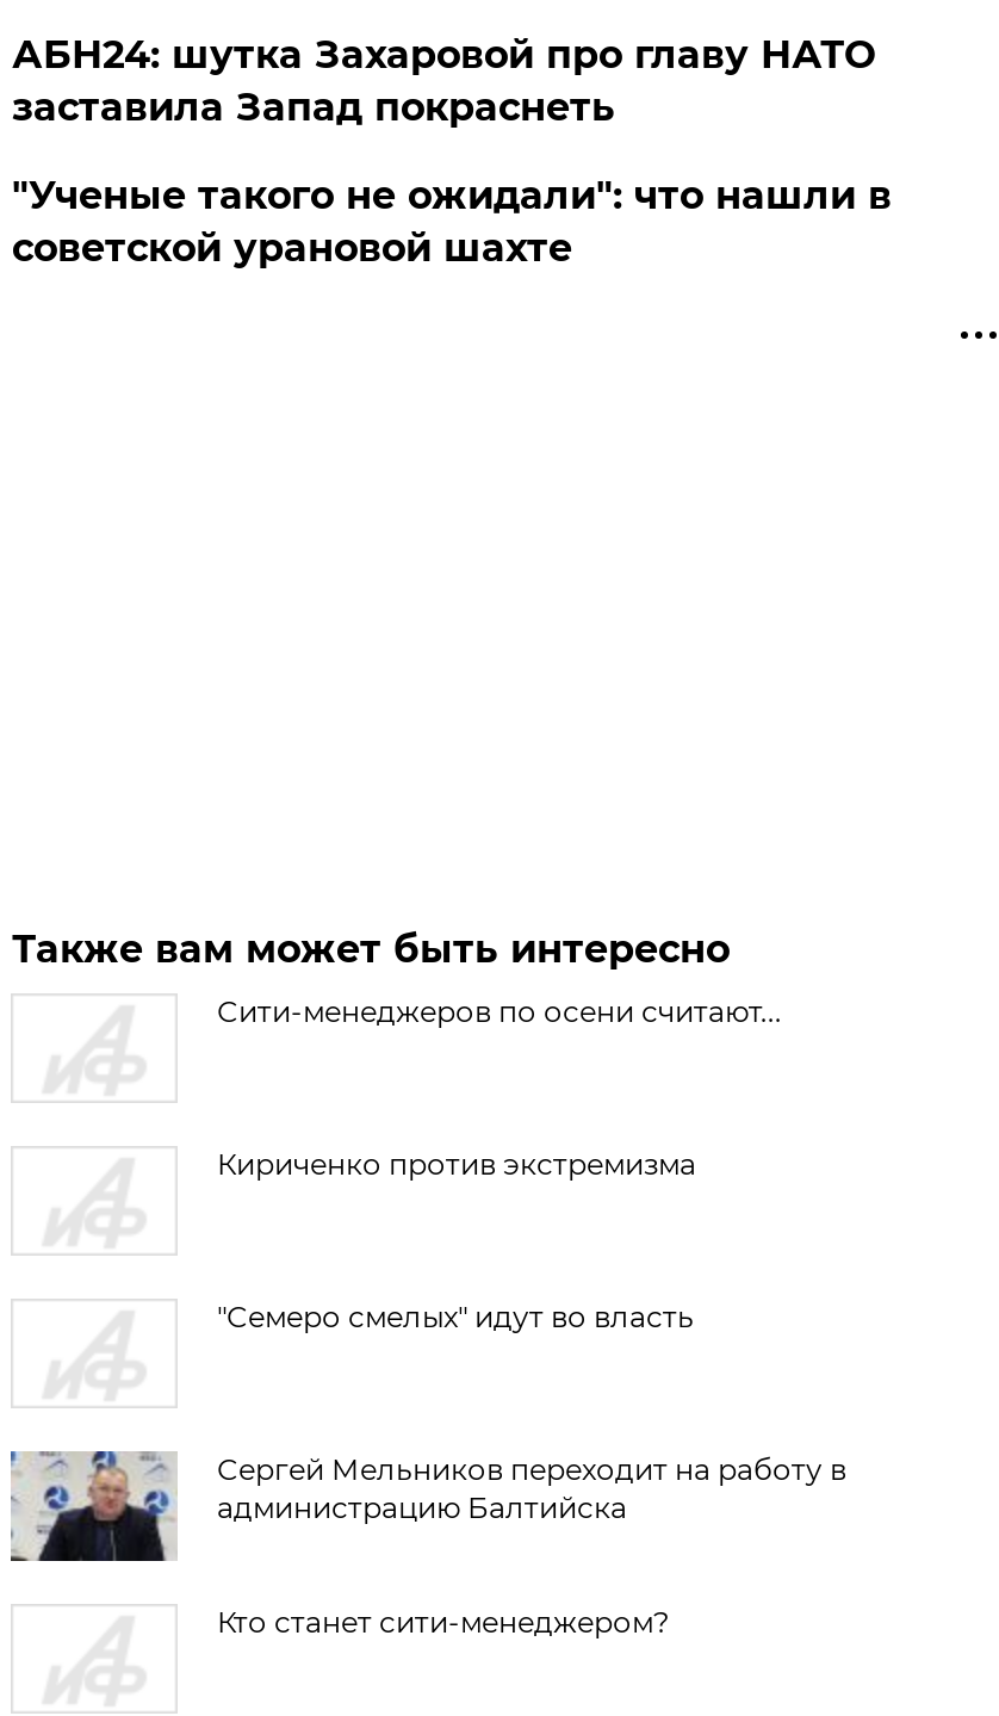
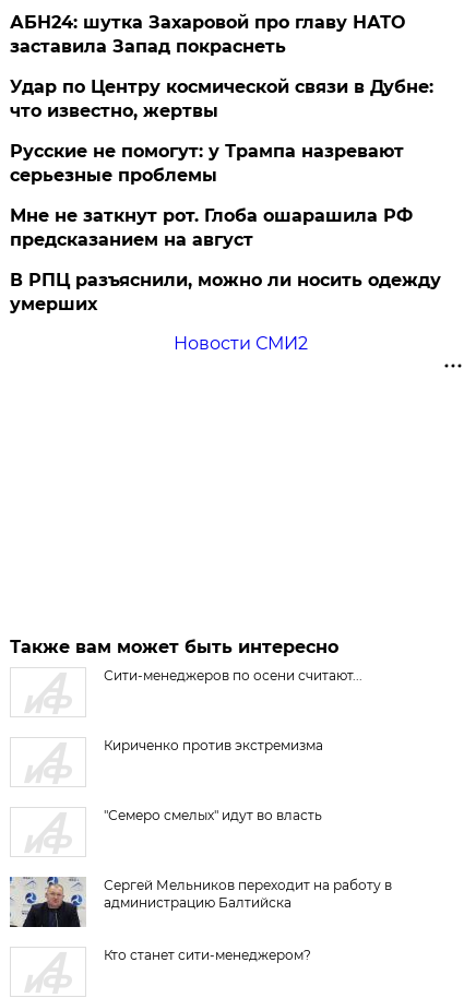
[12,173,891,270] "Ученые такого не ожидали": что нашли в | советской урановой шахте -> [10,76,442,354] Удар по Центру космической связи в Дубне: | что известно, жертвы | Русские не помогут: у Трампа назревают | серьезные проблемы | Мне не заткнут рот. Глоба ошарашила РФ | предсказанием на август | В РПЦ разъяснили, можно ли носить одежду | умерших | Новости СМИ2

